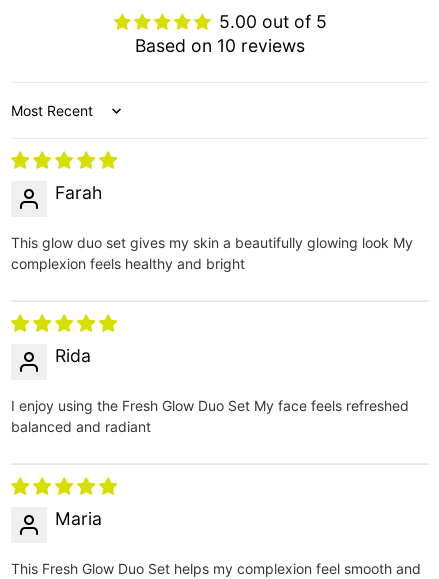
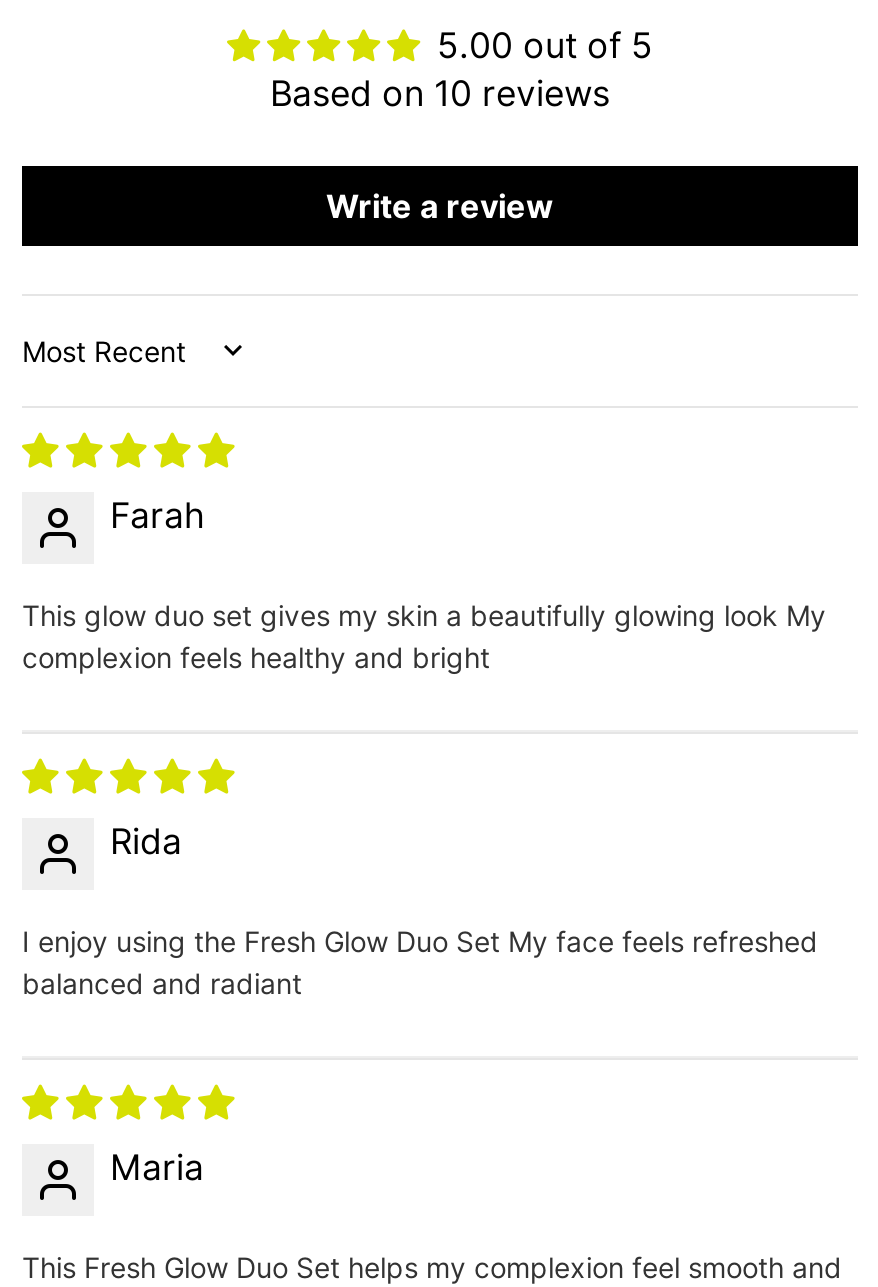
none -> [326,185,554,225] Write a review

